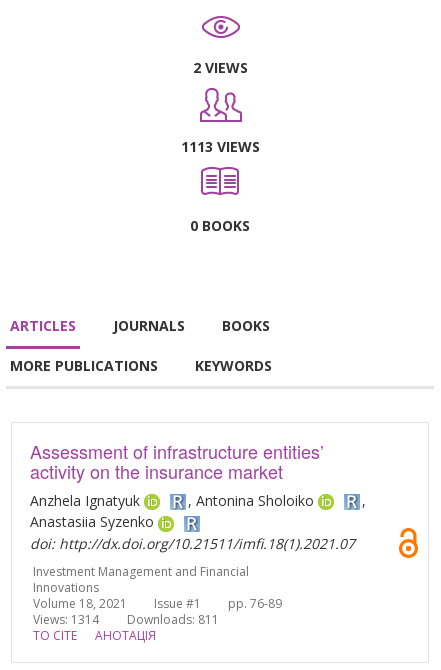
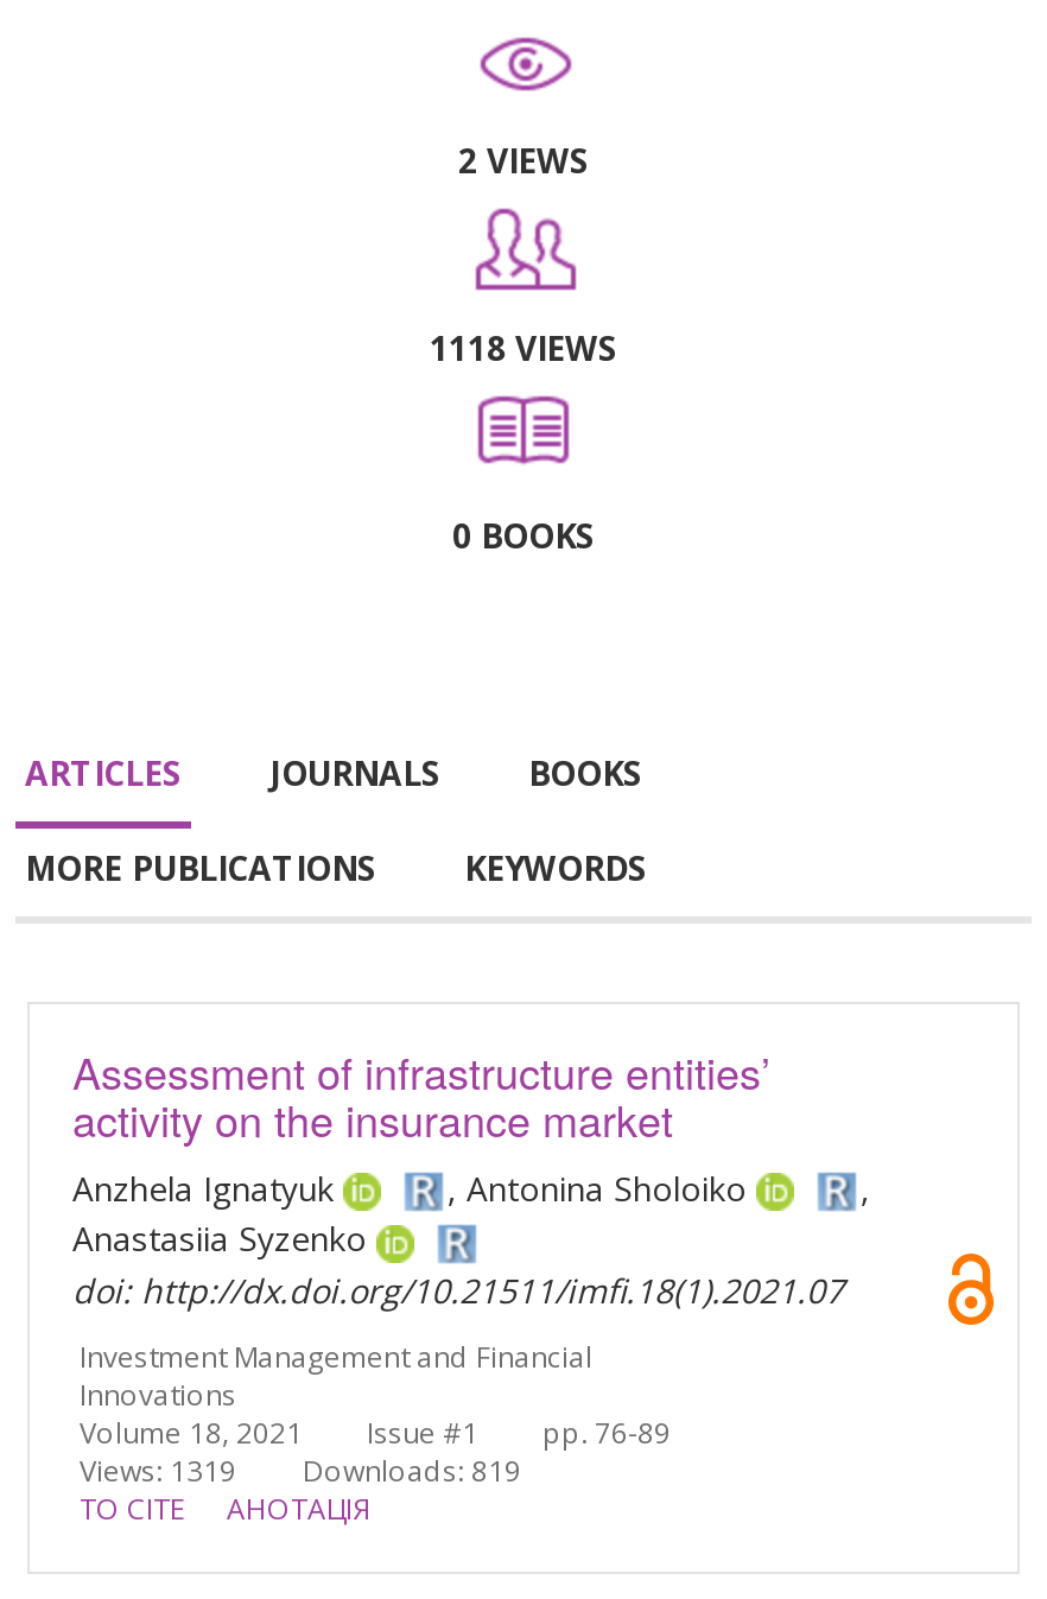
[180,137,259,156] 1113 VIEWS -> [430,325,617,370] 1118 VIEWS
[33,610,99,627] Views: 1314 -> [80,1449,236,1490] Views: 1319
[127,610,219,627] Downloads: 811 -> [303,1449,521,1490] Downloads: 819

